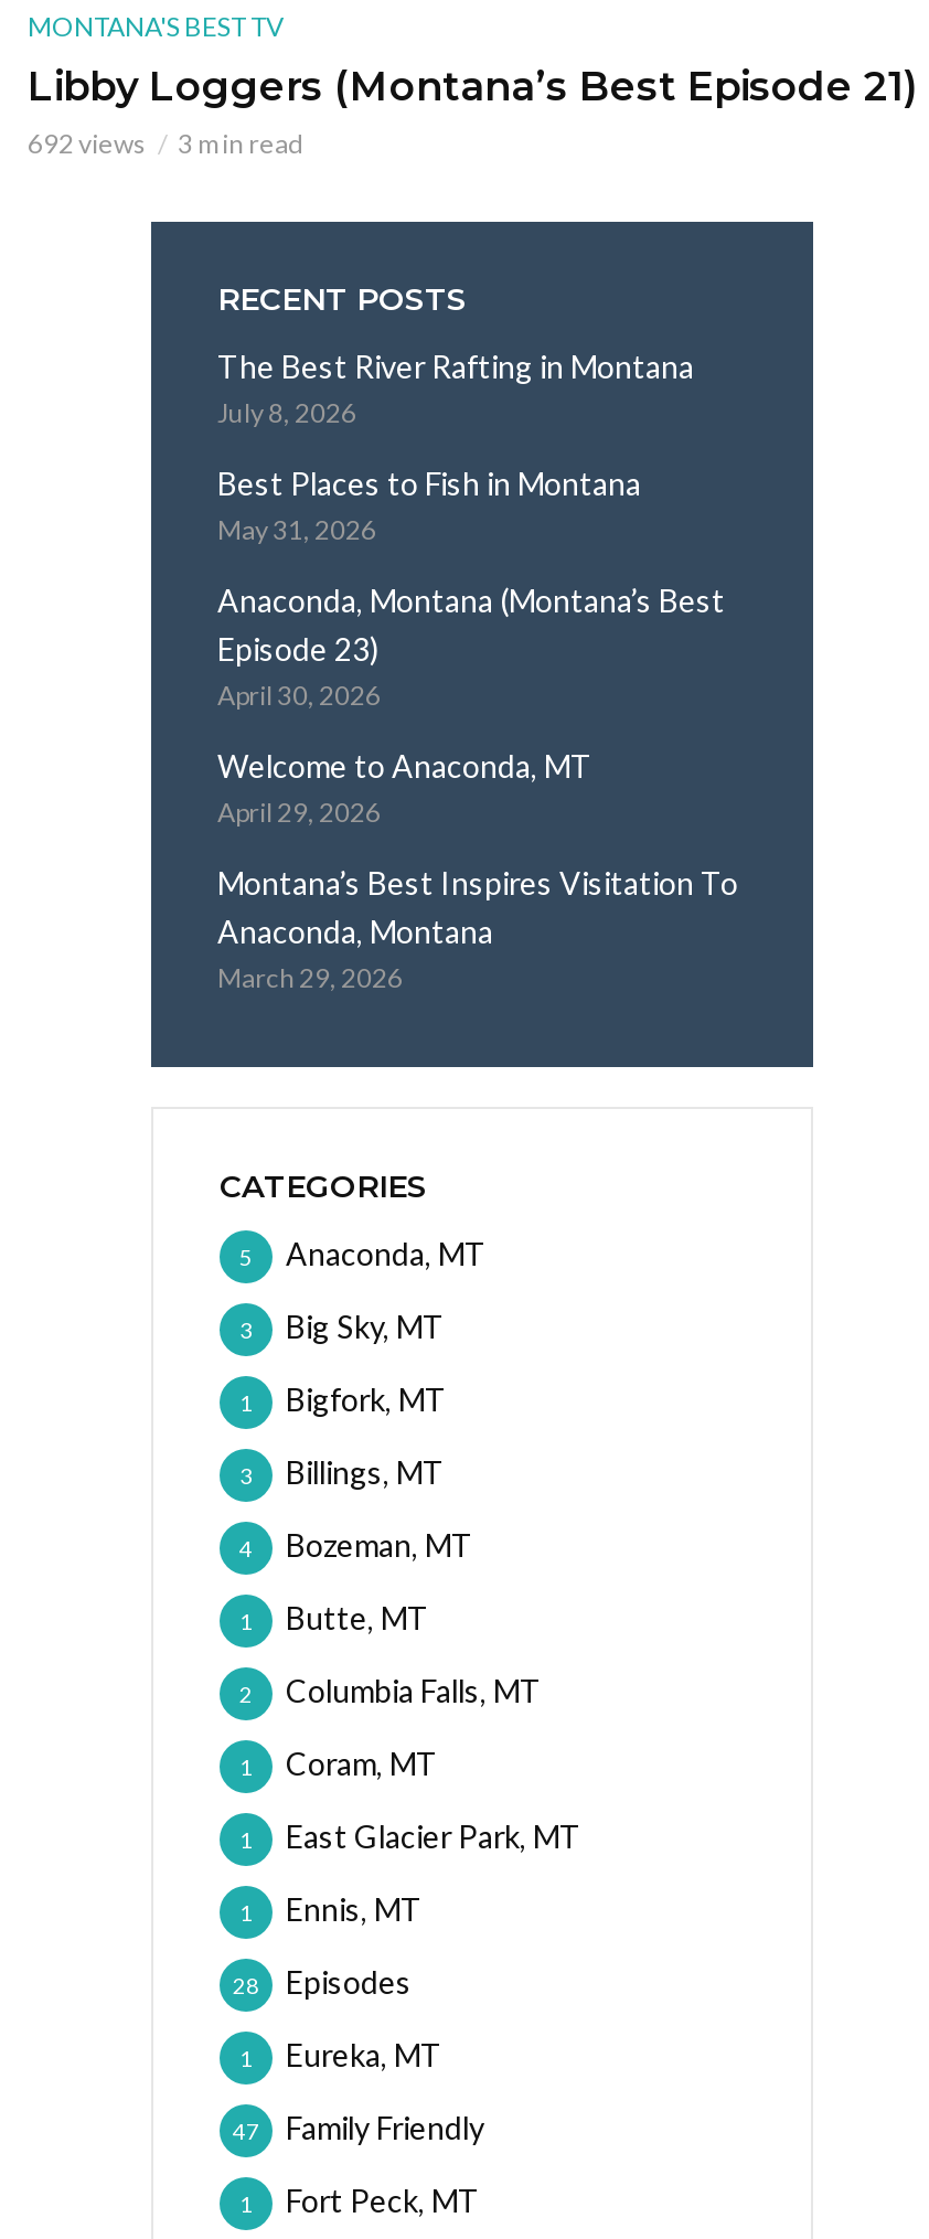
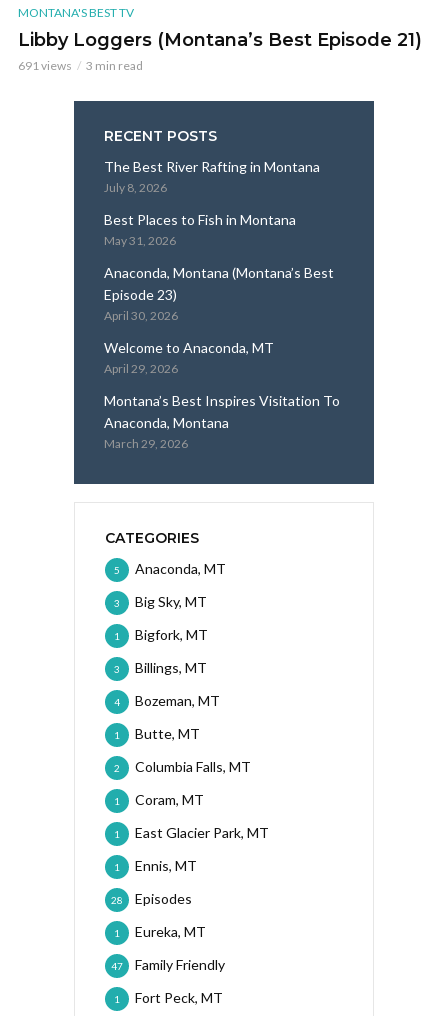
[28,128,303,161] 692 views 3 min read -> [18,58,143,73] 691 views 3 min read

